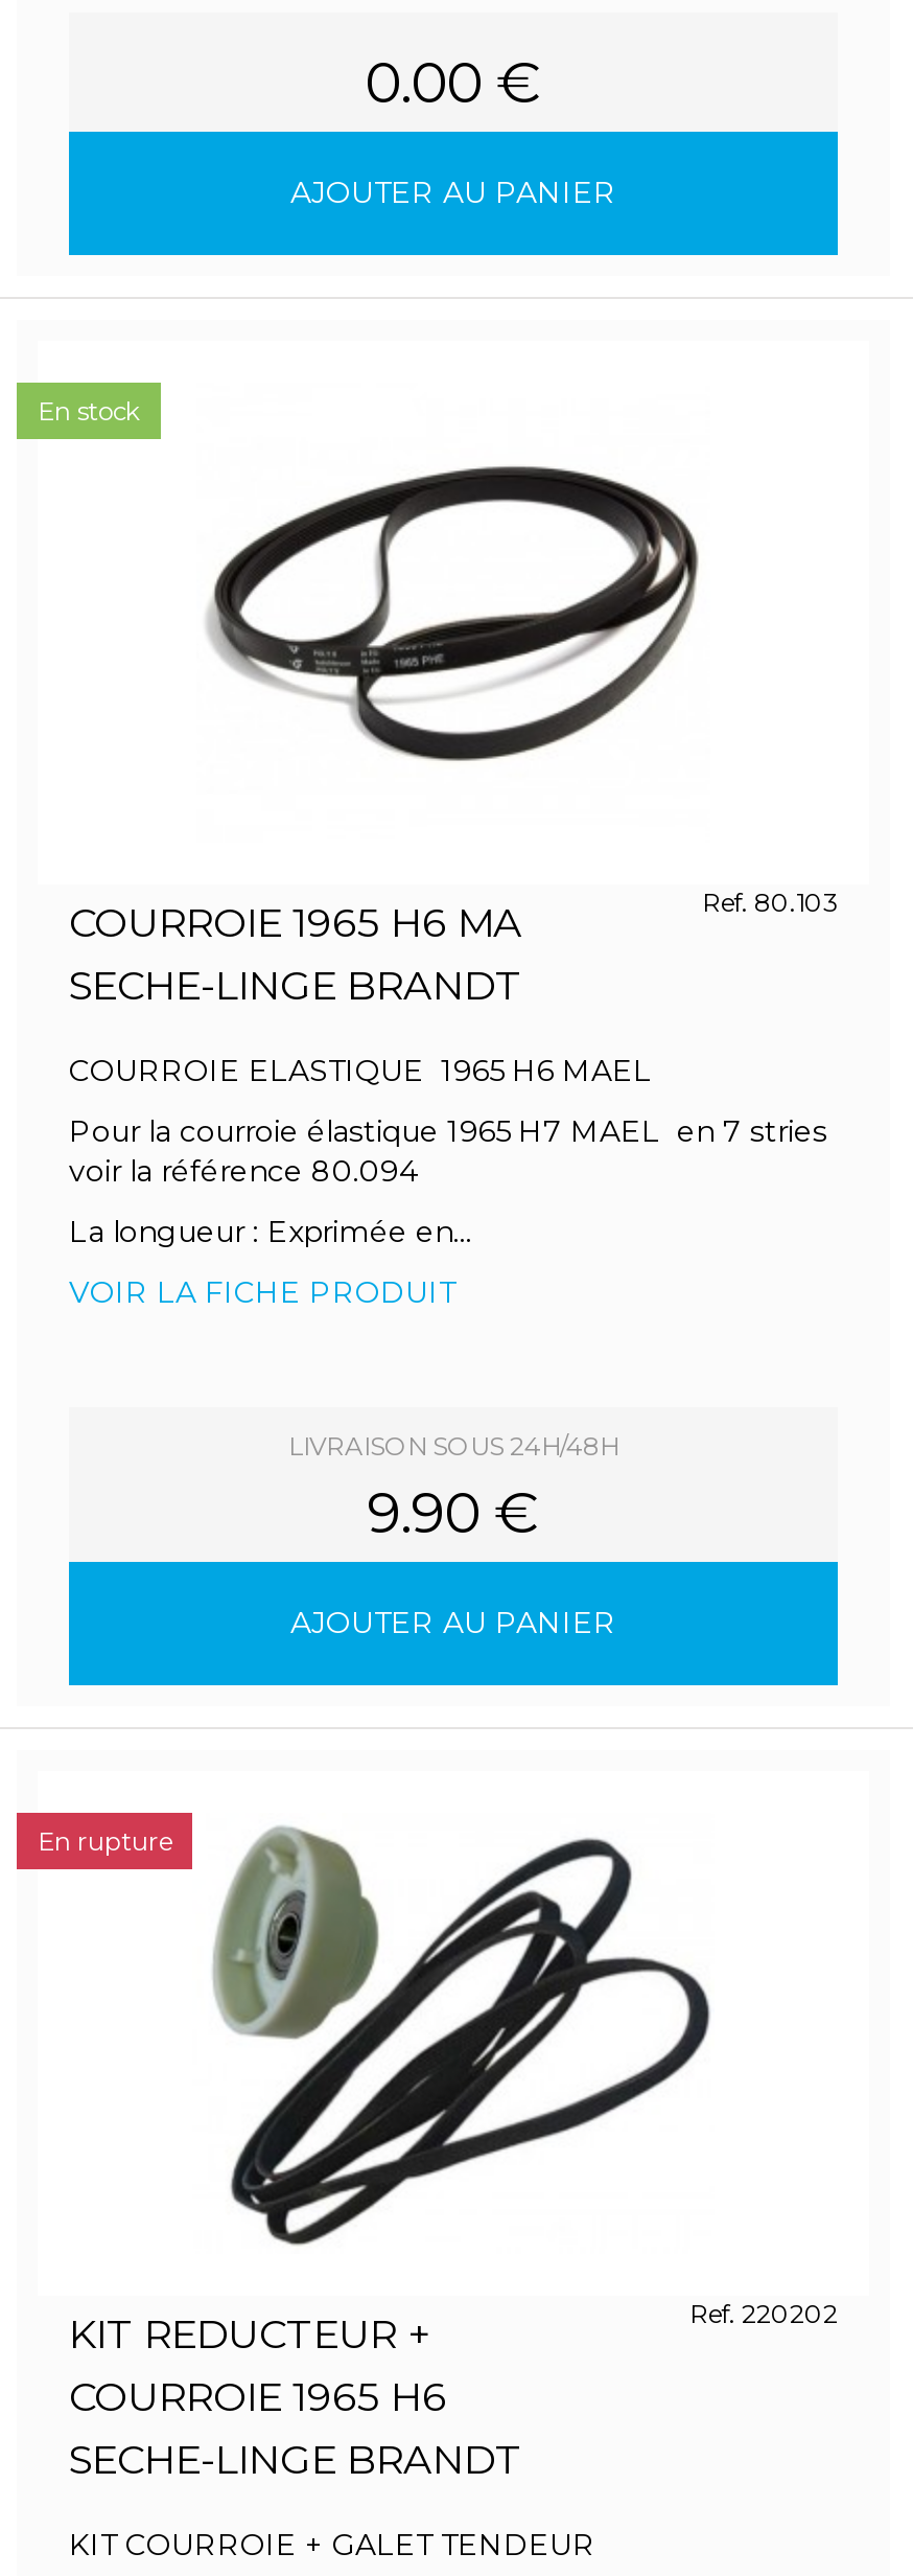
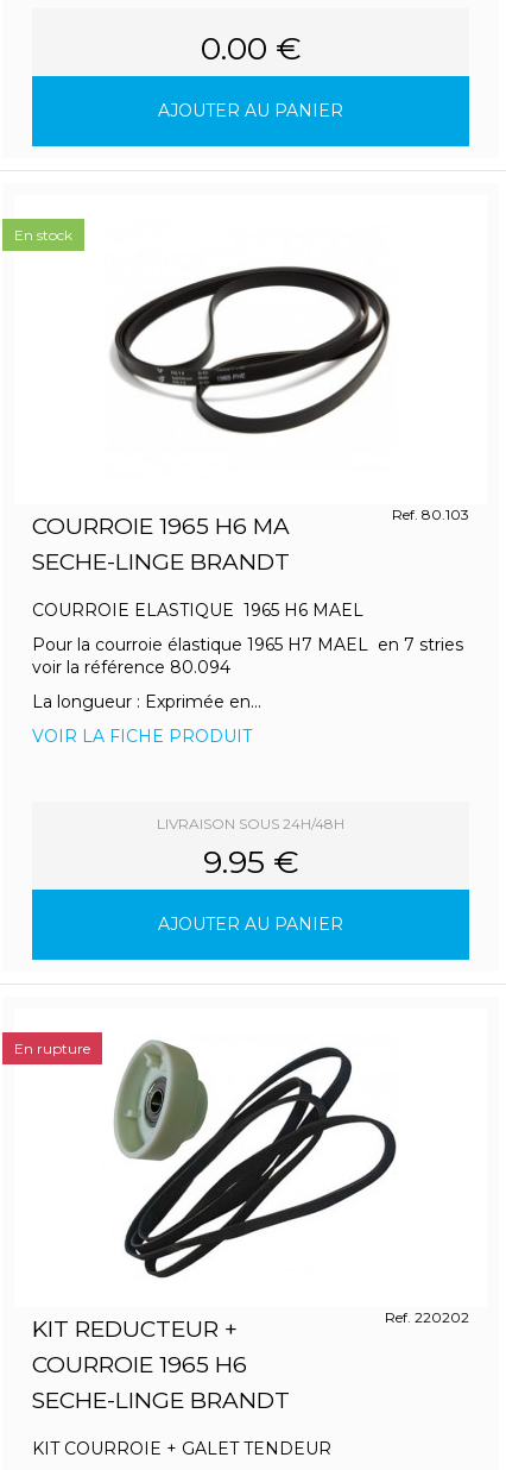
[367,1478,540,1547] 9.90 € -> [203,842,299,881] 9.95 €

